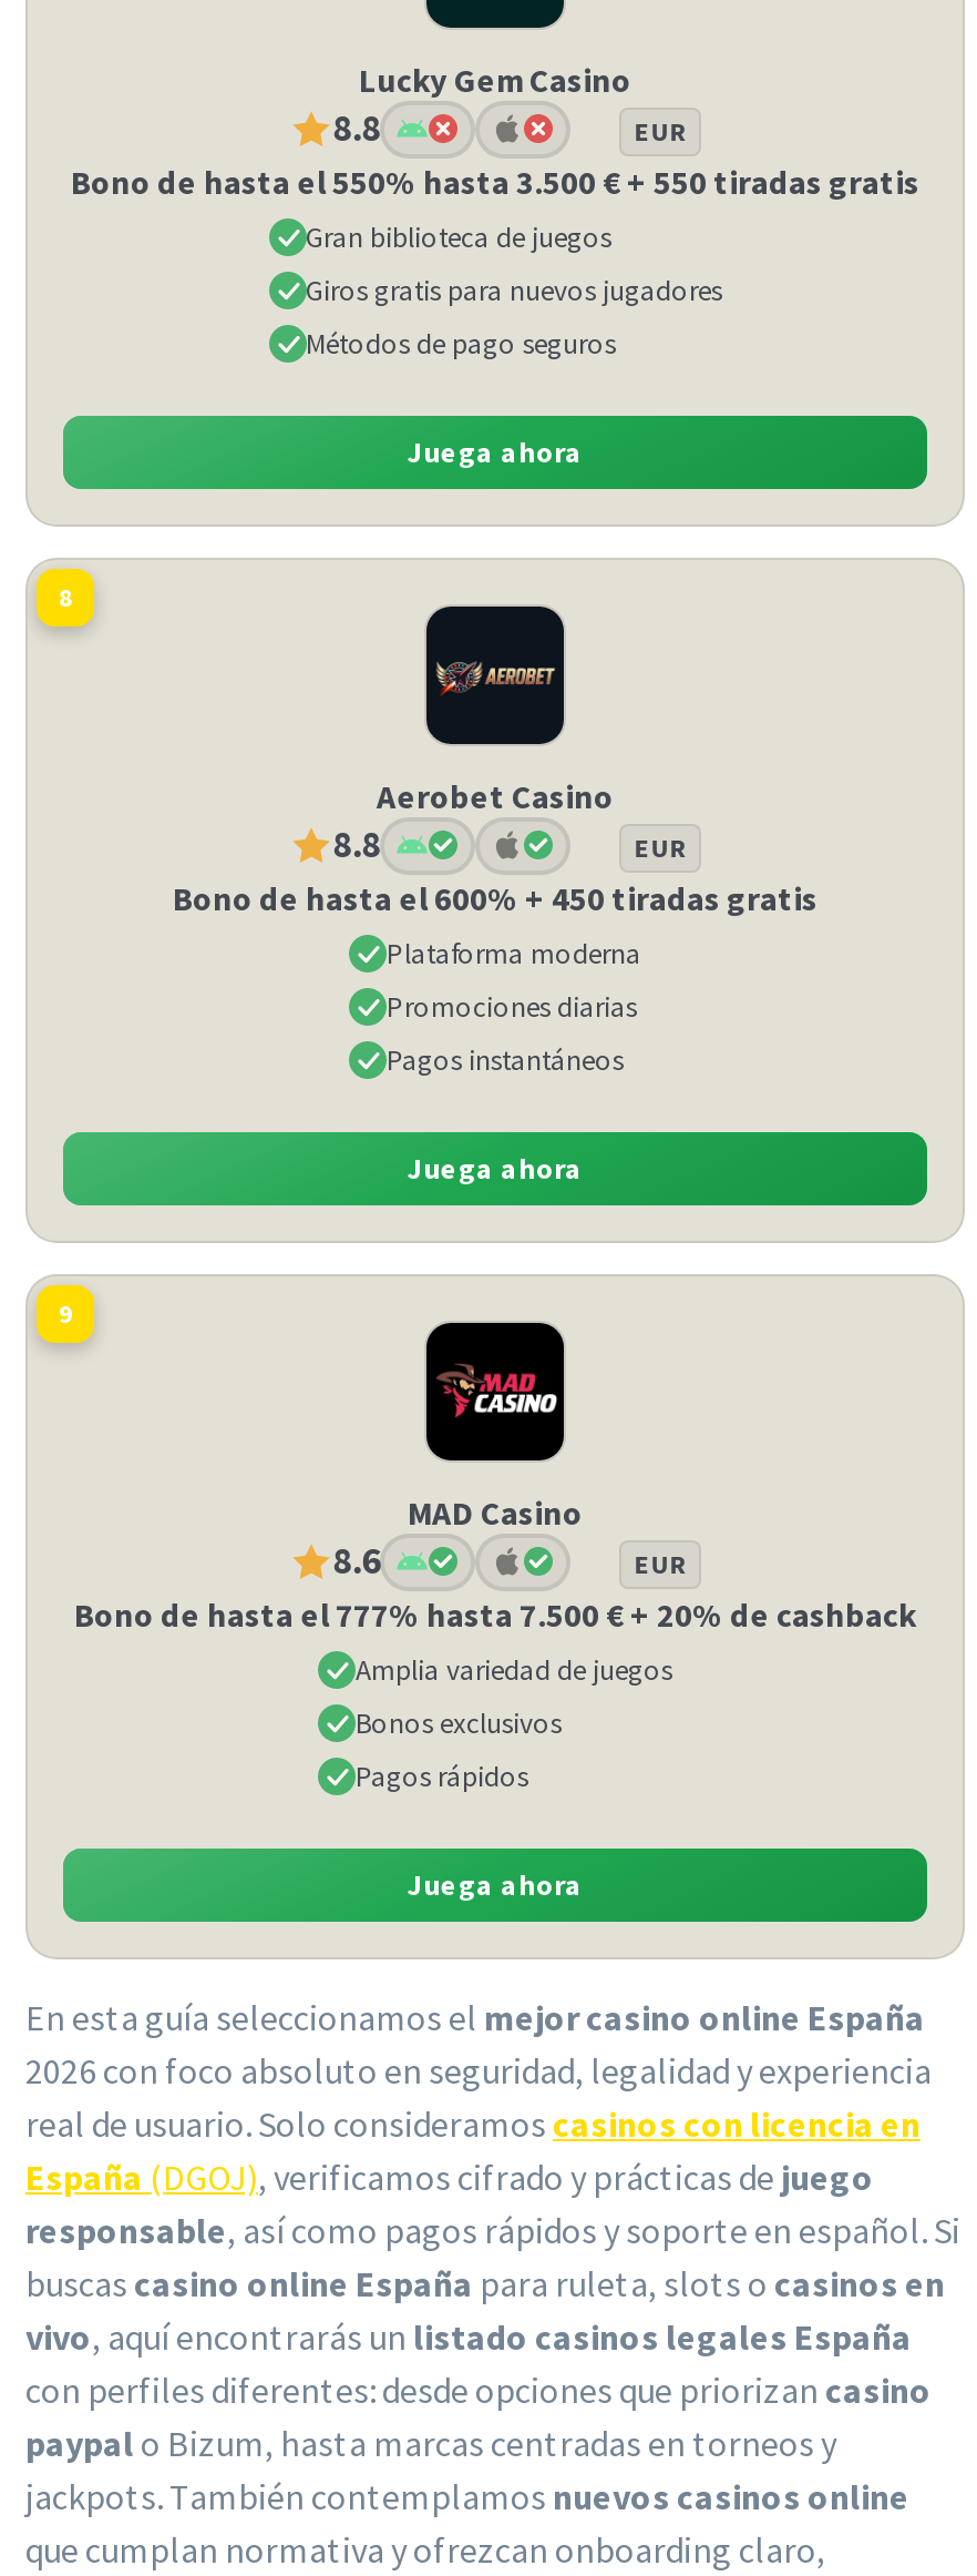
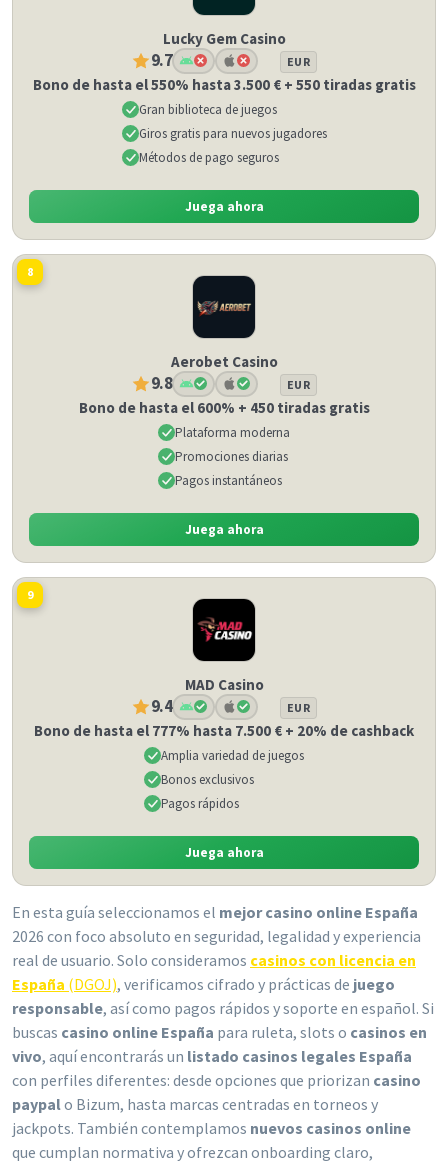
[333,104,381,153] 8.8 -> [151,49,172,71] 9.7
[333,821,381,869] 8.8 -> [151,372,172,394] 9.8
[333,1537,381,1586] 8.6 -> [151,695,172,717] 9.4

